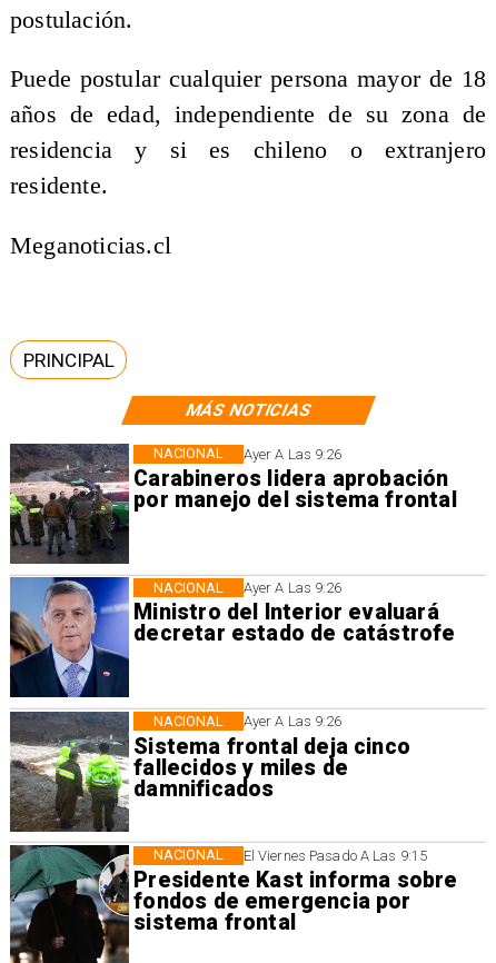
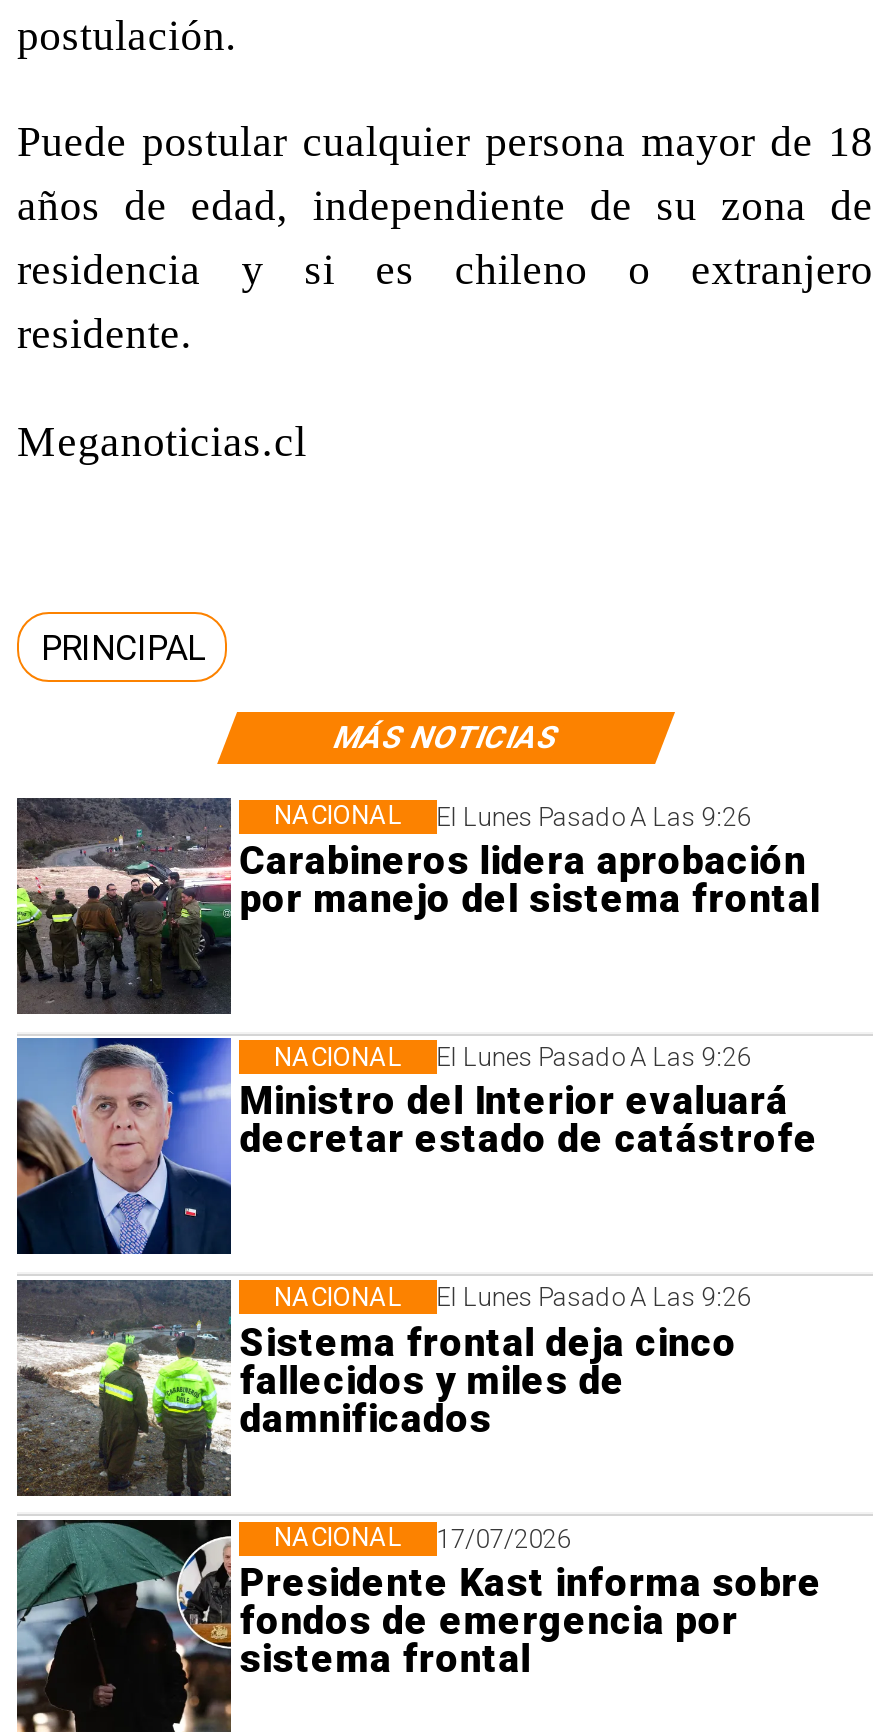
[243,446,342,462] Ayer A Las 9:26 -> [436,802,751,832] El Lunes Pasado A Las 9:26
[243,579,342,596] Ayer A Las 9:26 -> [436,1042,751,1072] El Lunes Pasado A Las 9:26
[243,713,342,730] Ayer A Las 9:26 -> [436,1283,751,1313] El Lunes Pasado A Las 9:26
[243,847,427,864] El Viernes Pasado A Las 9:15 -> [436,1523,571,1553] 17/07/2026

